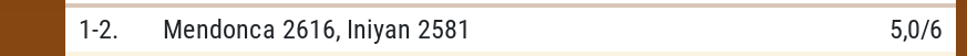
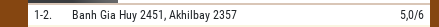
[163,14,471,45] Mendonca 2616, Iniyan 2581 -> [72,8,237,22] Banh Gia Huy 2451, Akhilbay 2357

